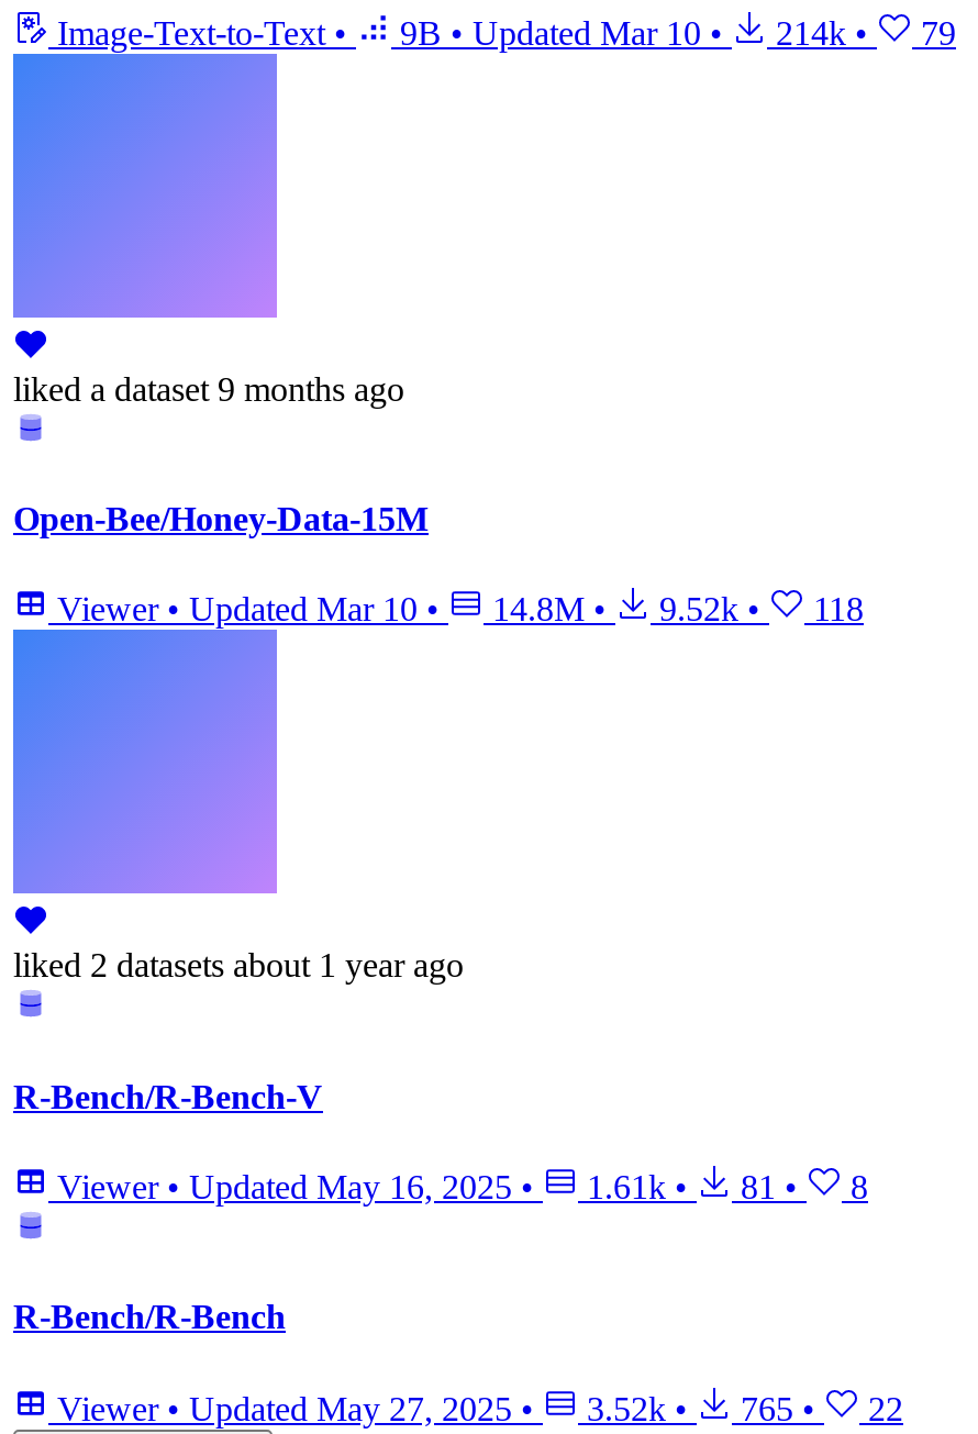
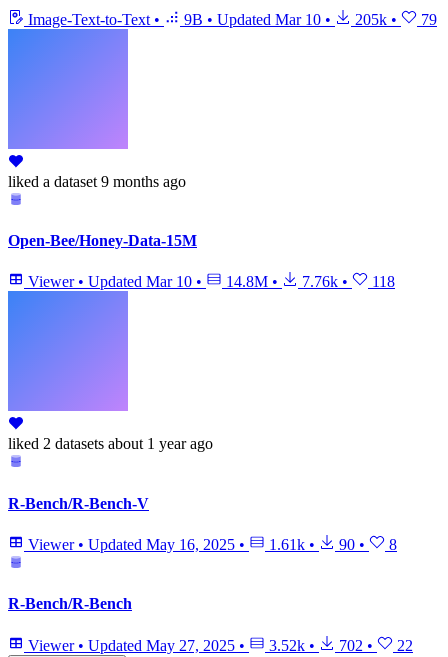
[48,14,956,51] Image-Text-to-Text • 9B • Updated Mar 10 • 214k • 79 -> [24,11,437,28] Image-Text-to-Text • 9B • Updated Mar 10 • 205k • 79
[48,591,864,629] Viewer • Updated Mar 10 • 14.8M • 9.52k • 118 -> [24,273,395,290] Viewer • Updated Mar 10 • 14.8M • 7.76k • 118
[48,1168,868,1205] Viewer • Updated May 16, 2025 • 1.61k • 81 • 8 -> [24,536,397,553] Viewer • Updated May 16, 2025 • 1.61k • 90 • 8
[48,1389,903,1426] Viewer • Updated May 27, 2025 • 3.52k • 765 • 22 -> [24,636,413,653] Viewer • Updated May 27, 2025 • 3.52k • 702 • 22

